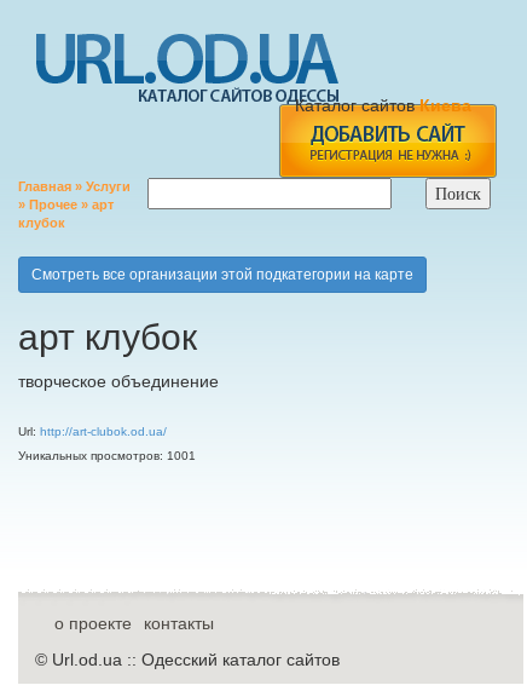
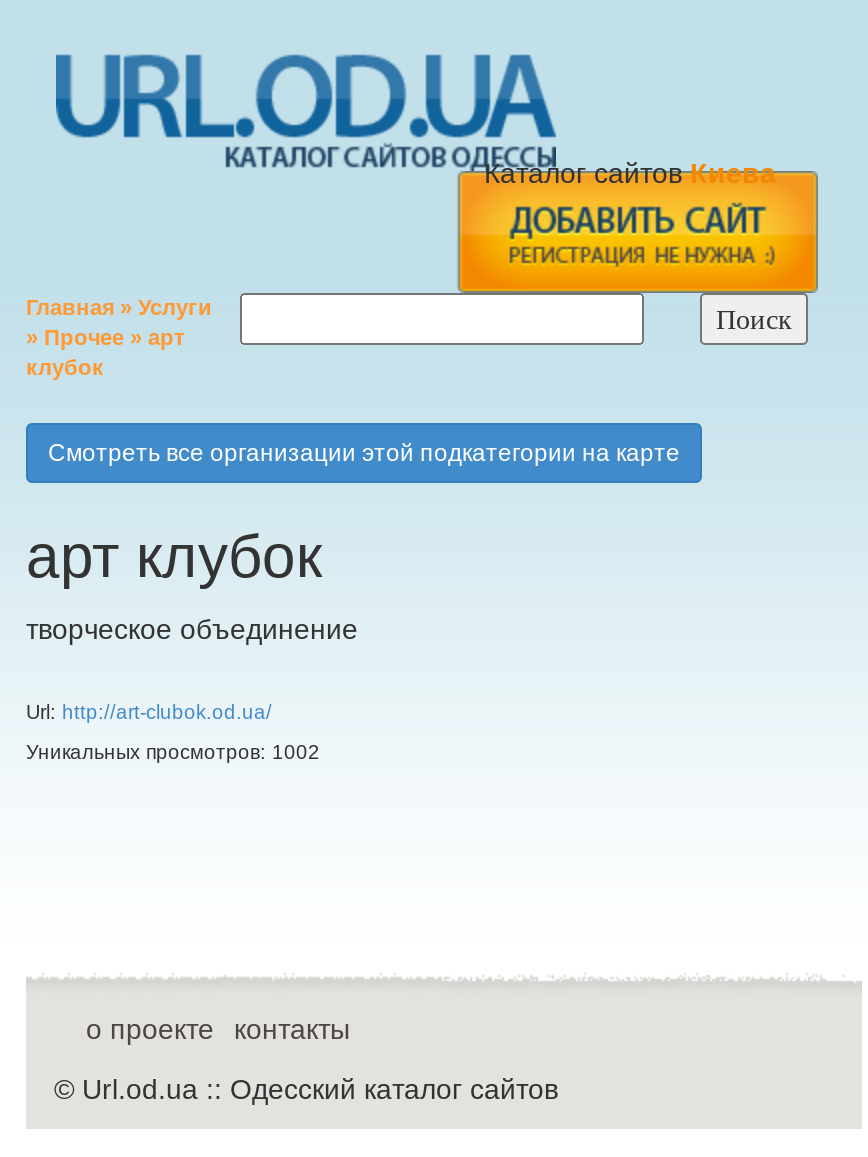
[18,449,196,462] Уникальных просмотров: 1001 -> [26,741,320,763] Уникальных просмотров: 1002

